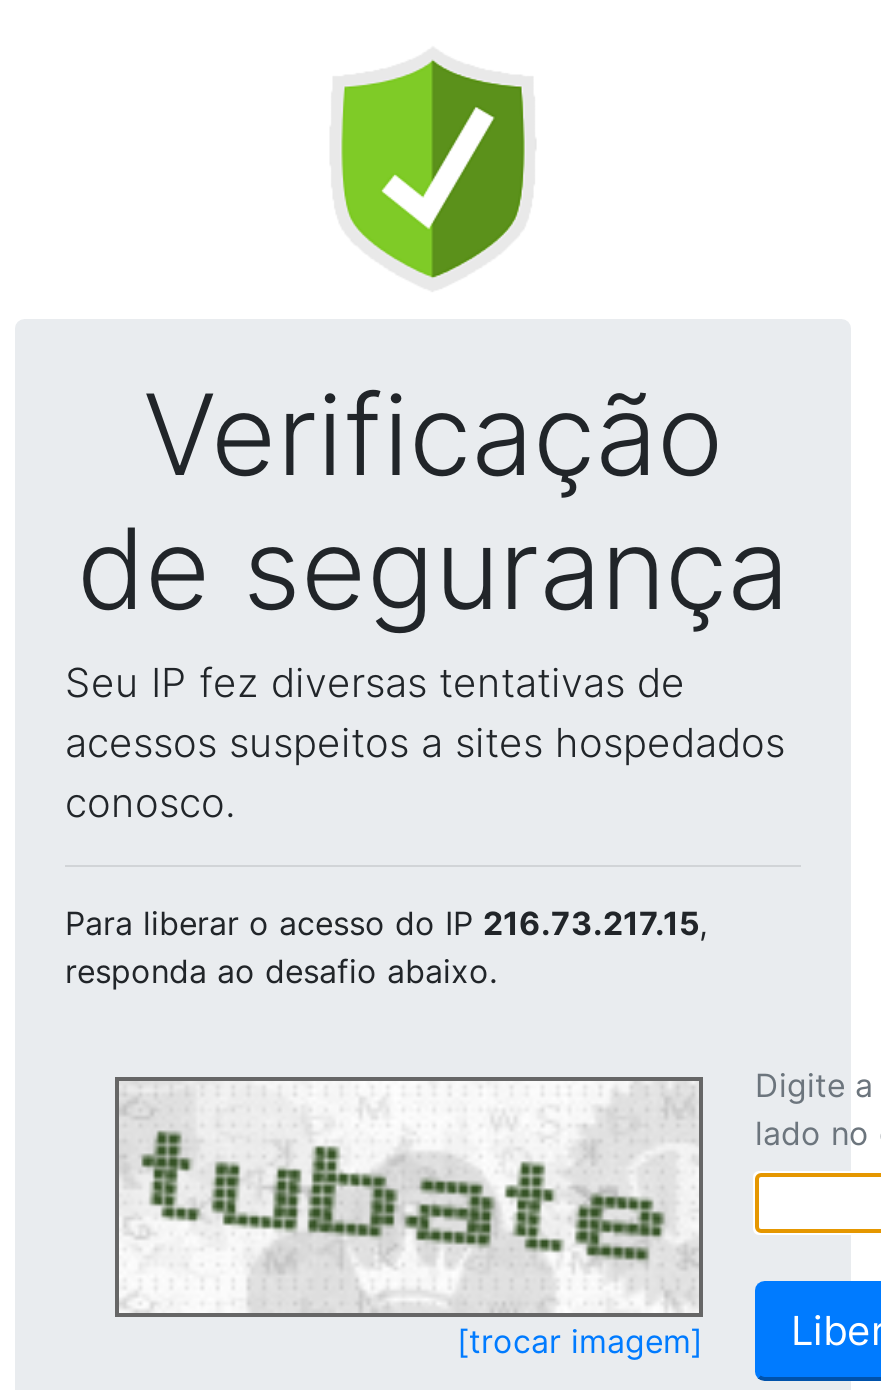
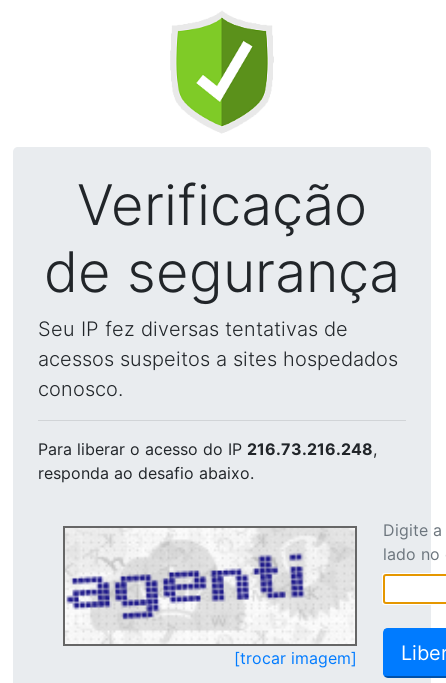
[65,903,707,943] Para liberar o acesso do IP 216.73.217.15, -> [38,439,377,459] Para liberar o acesso do IP 216.73.216.248,
[121,1085,695,1309] [image] -> [67,531,353,642] [image]

